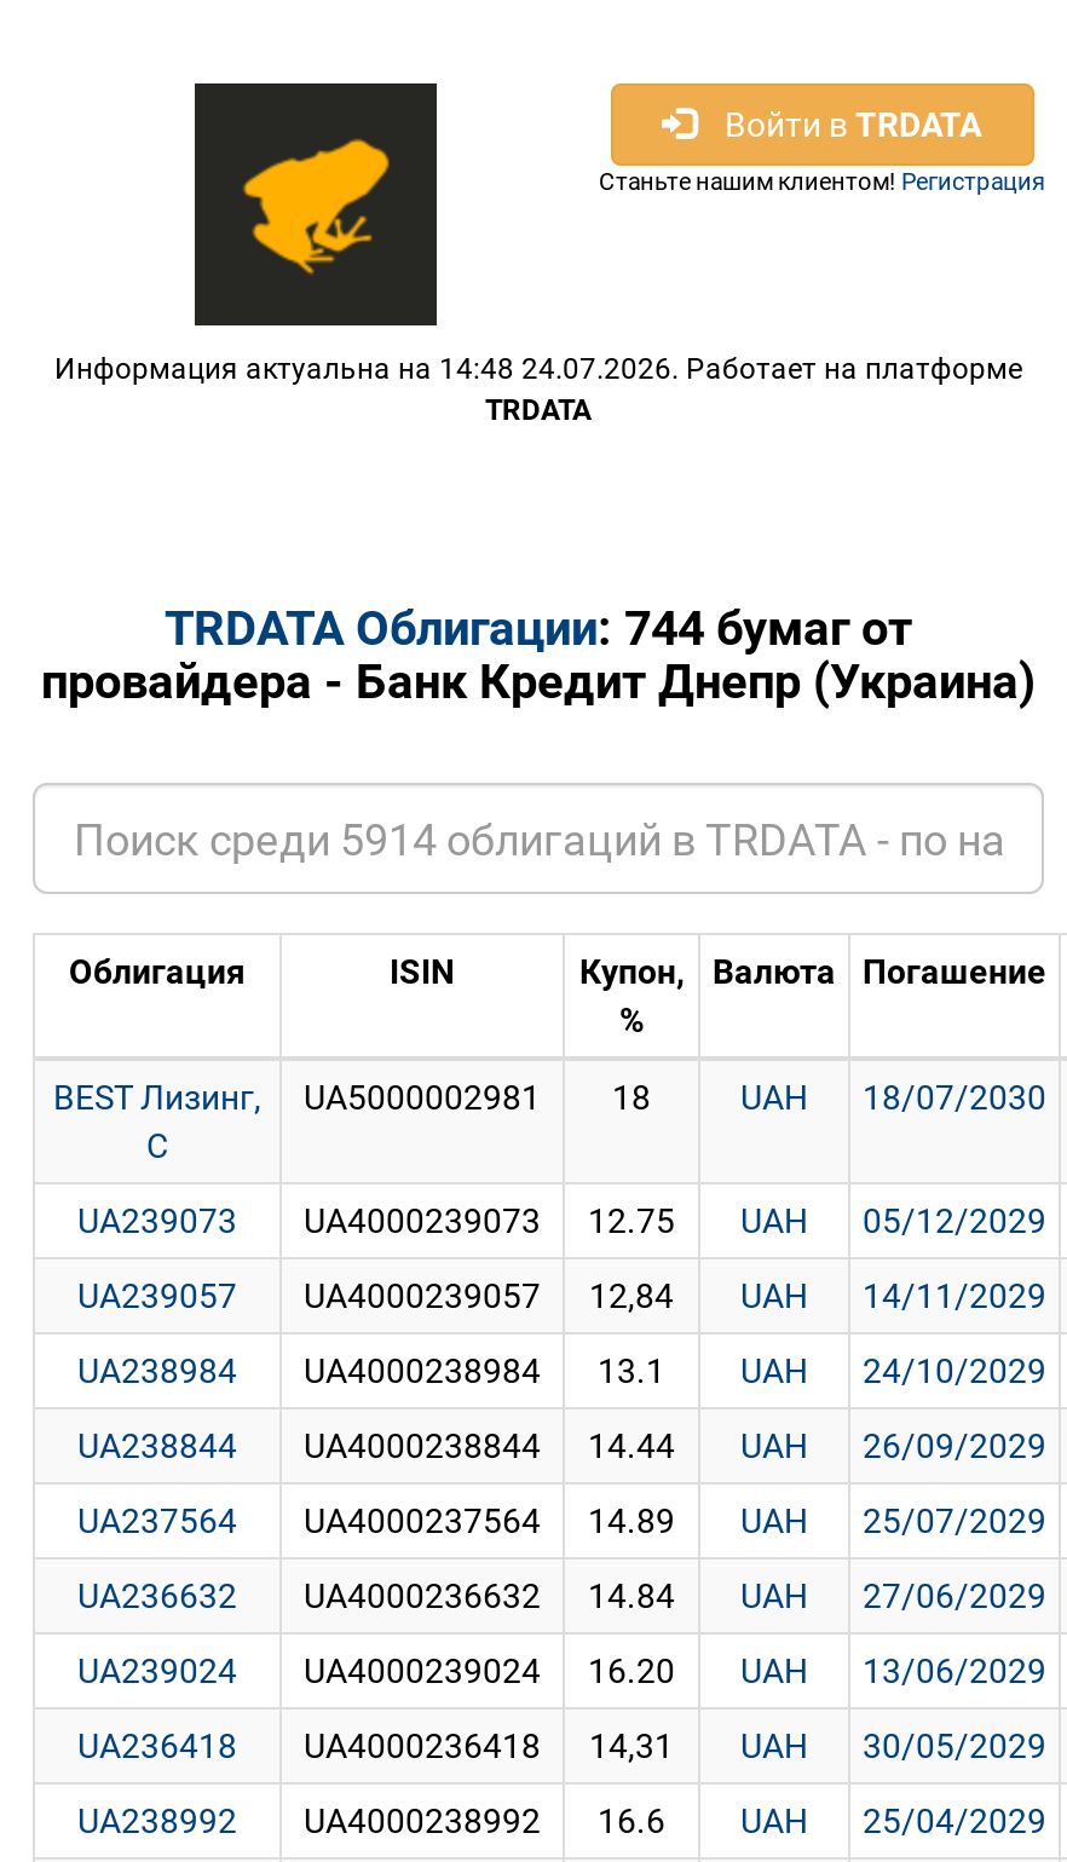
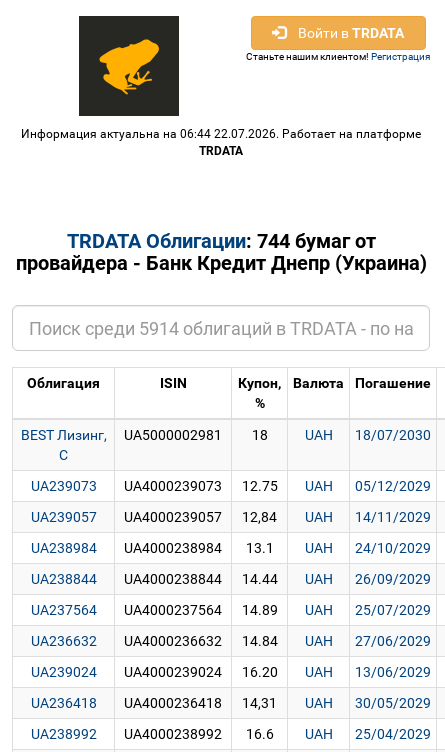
[54,352,1022,386] Информация актуальна на 14:48 24.07.2026. Работает на платформе -> [21,127,421,141] Информация актуальна на 06:44 22.07.2026. Работает на платформе

